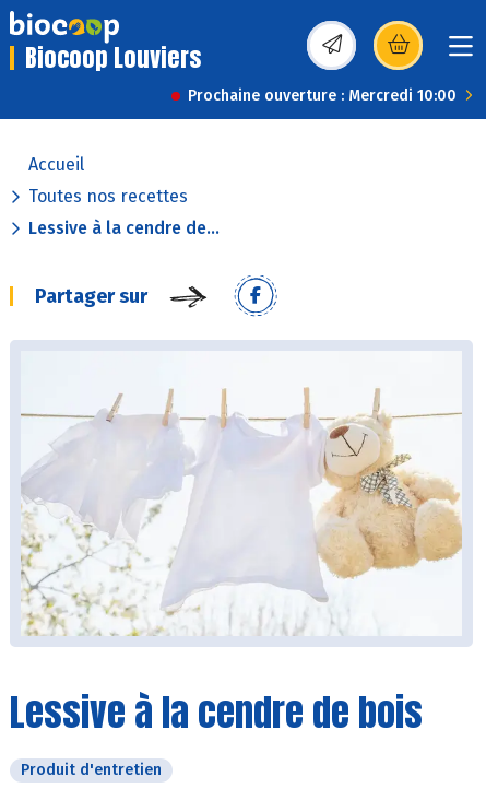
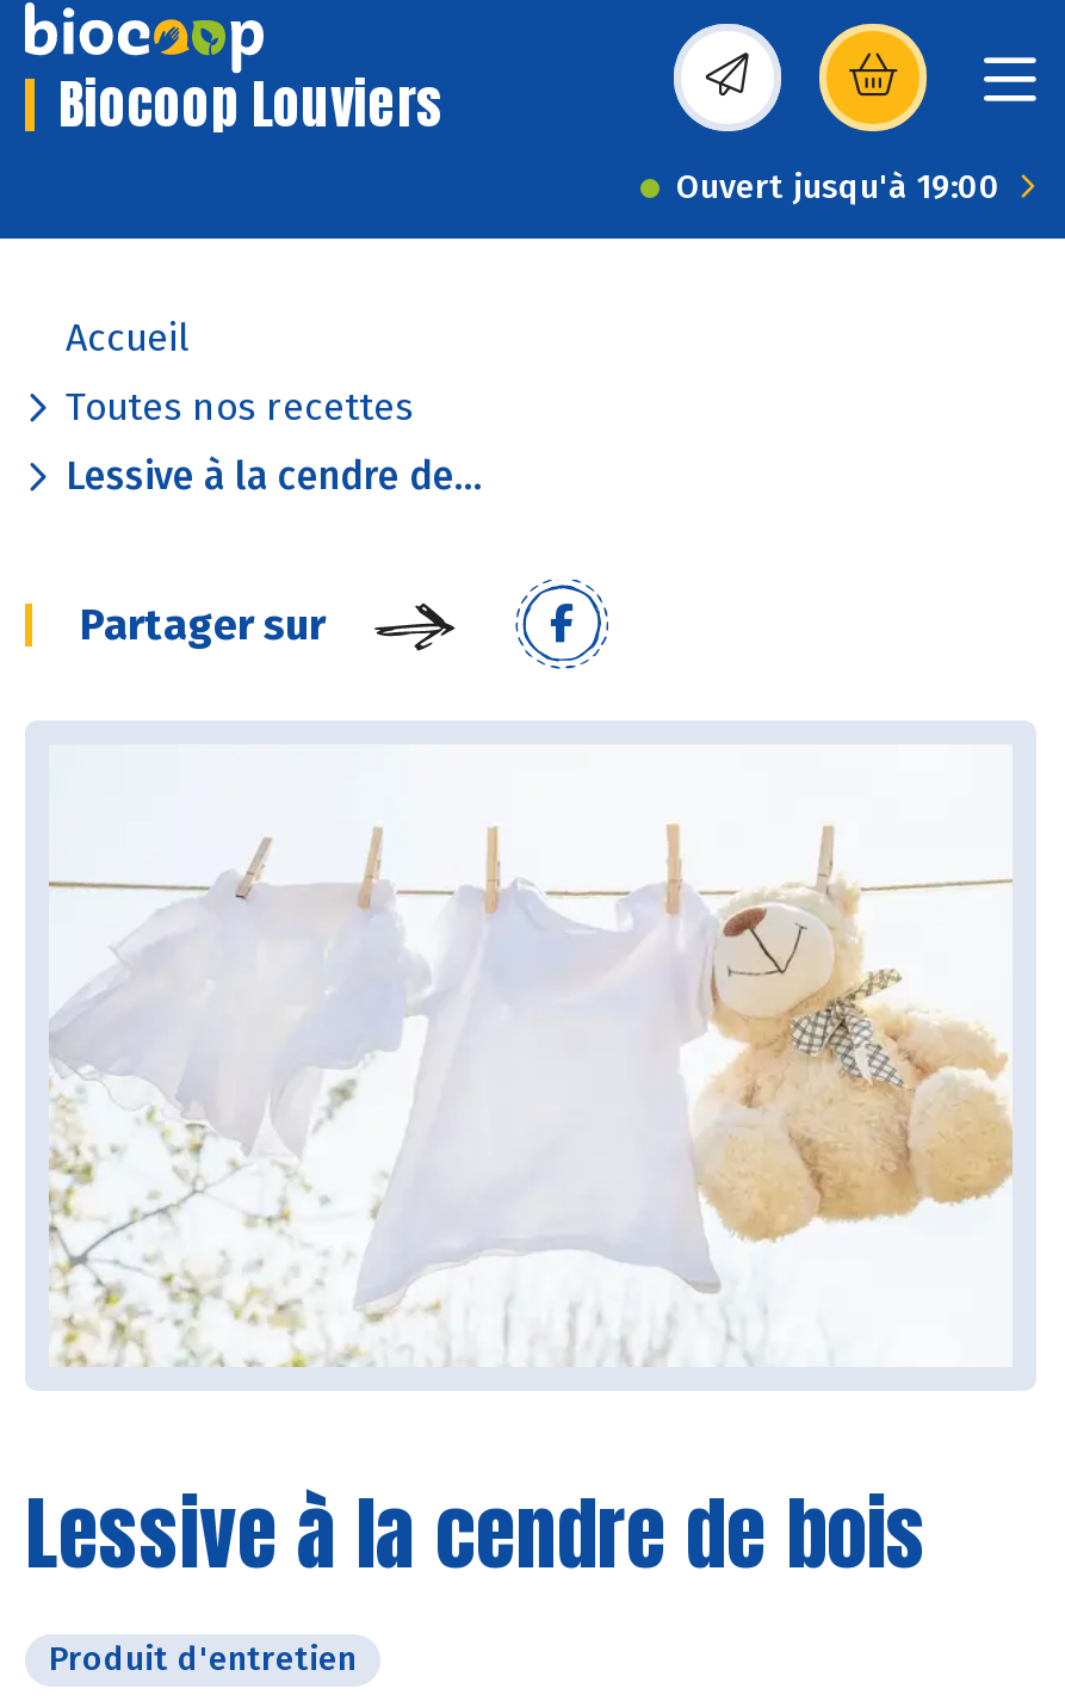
[188,86,457,105] Prochaine ouverture : Mercredi 10:00 -> [676,167,1001,208] Ouvert jusqu'à 19:00

